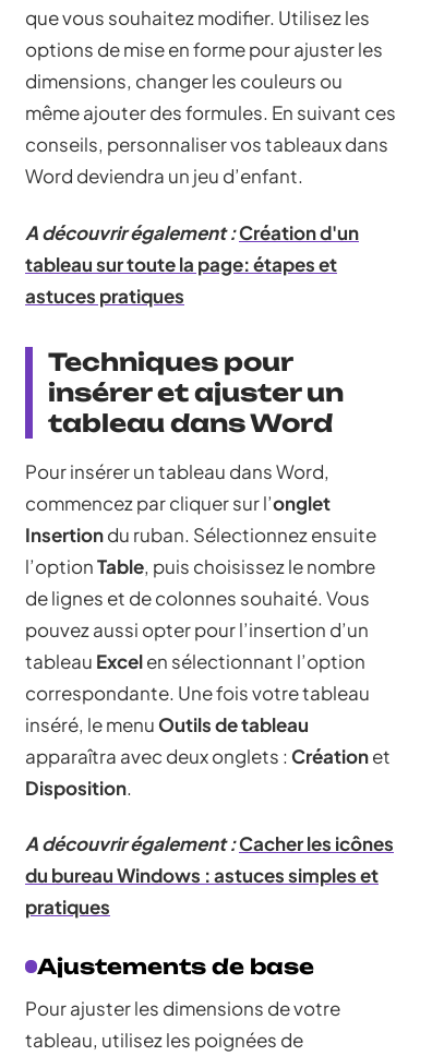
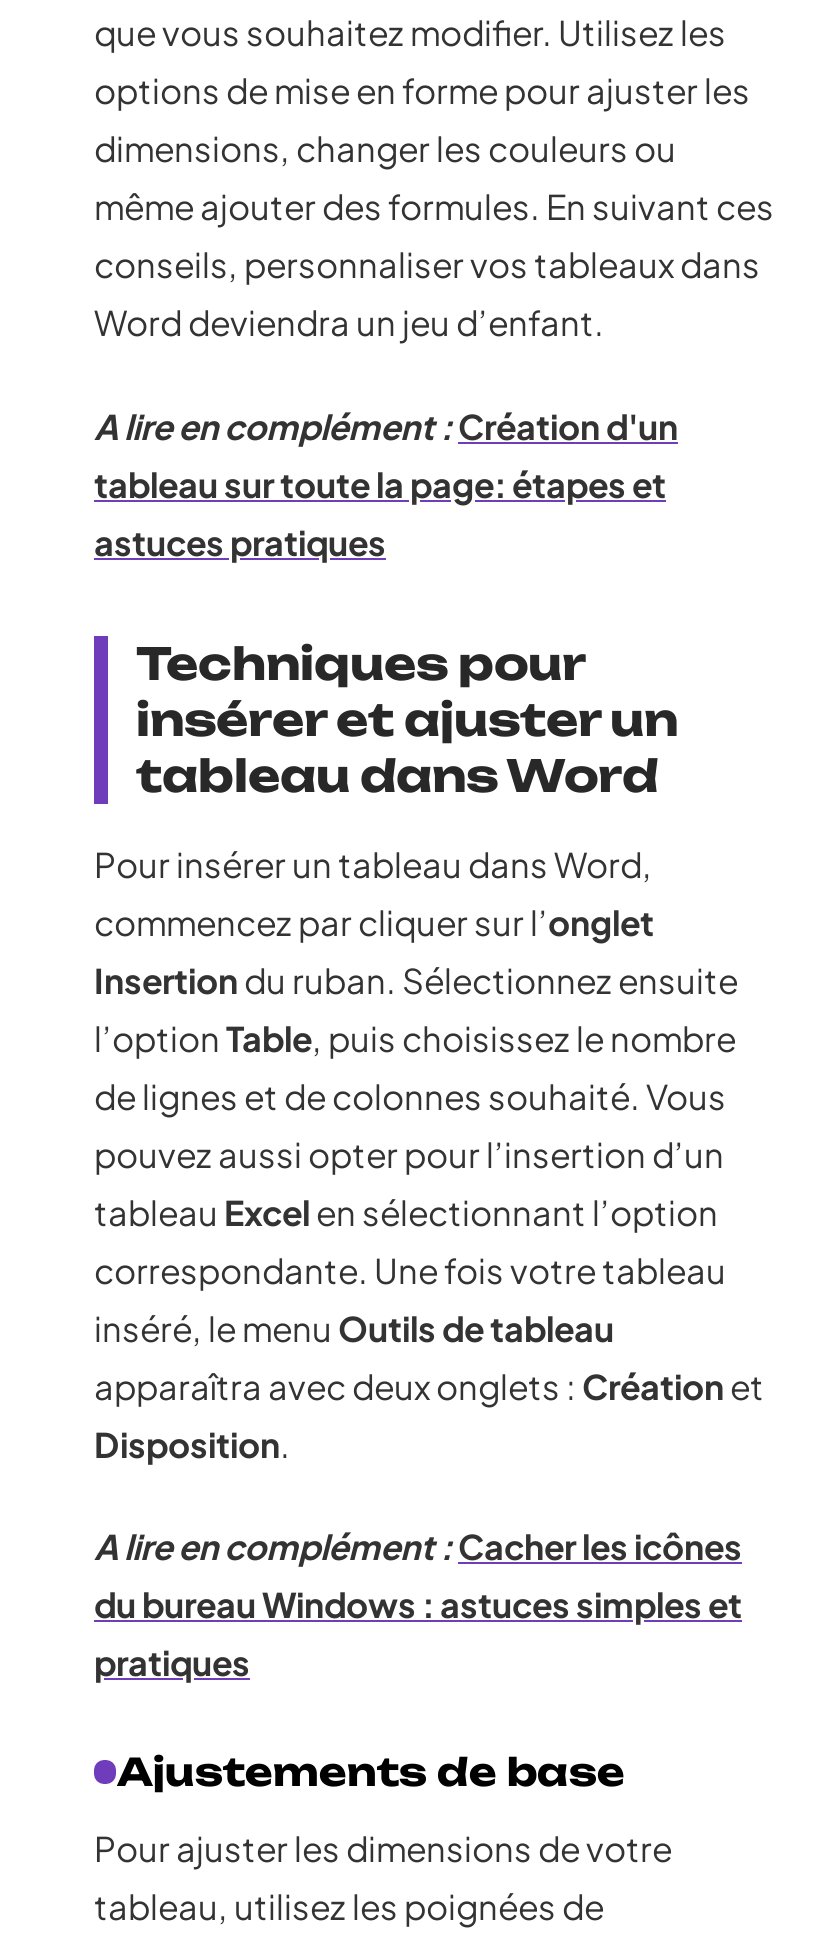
[25,220,359,244] A découvrir également : Création d'un -> [94,403,678,447] A lire en complément : Création d'un
[25,831,394,855] A découvrir également : Cacher les icônes -> [94,1524,742,1568] A lire en complément : Cacher les icônes

